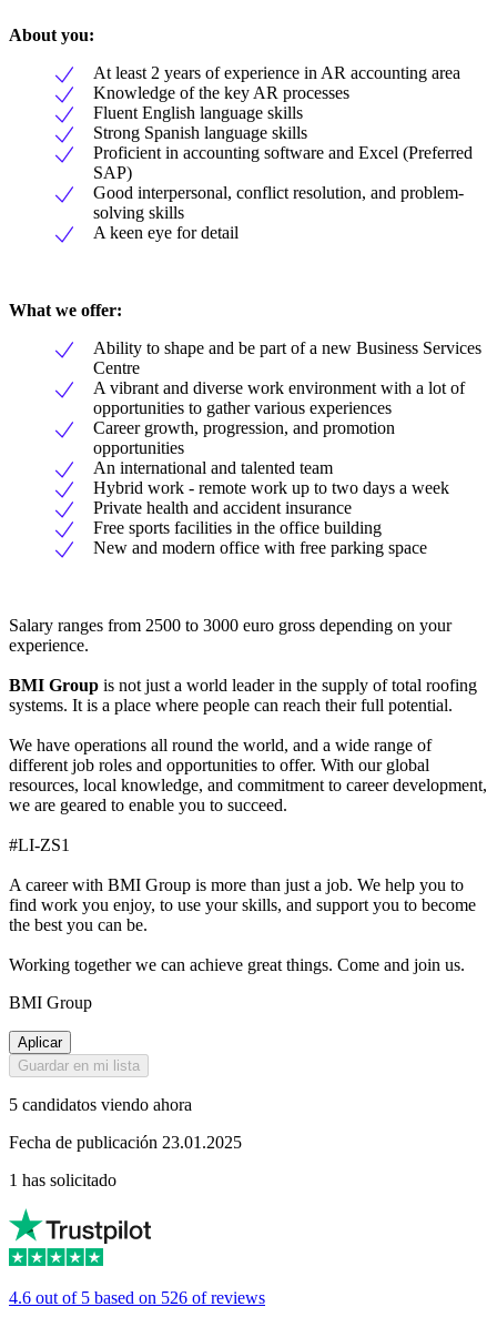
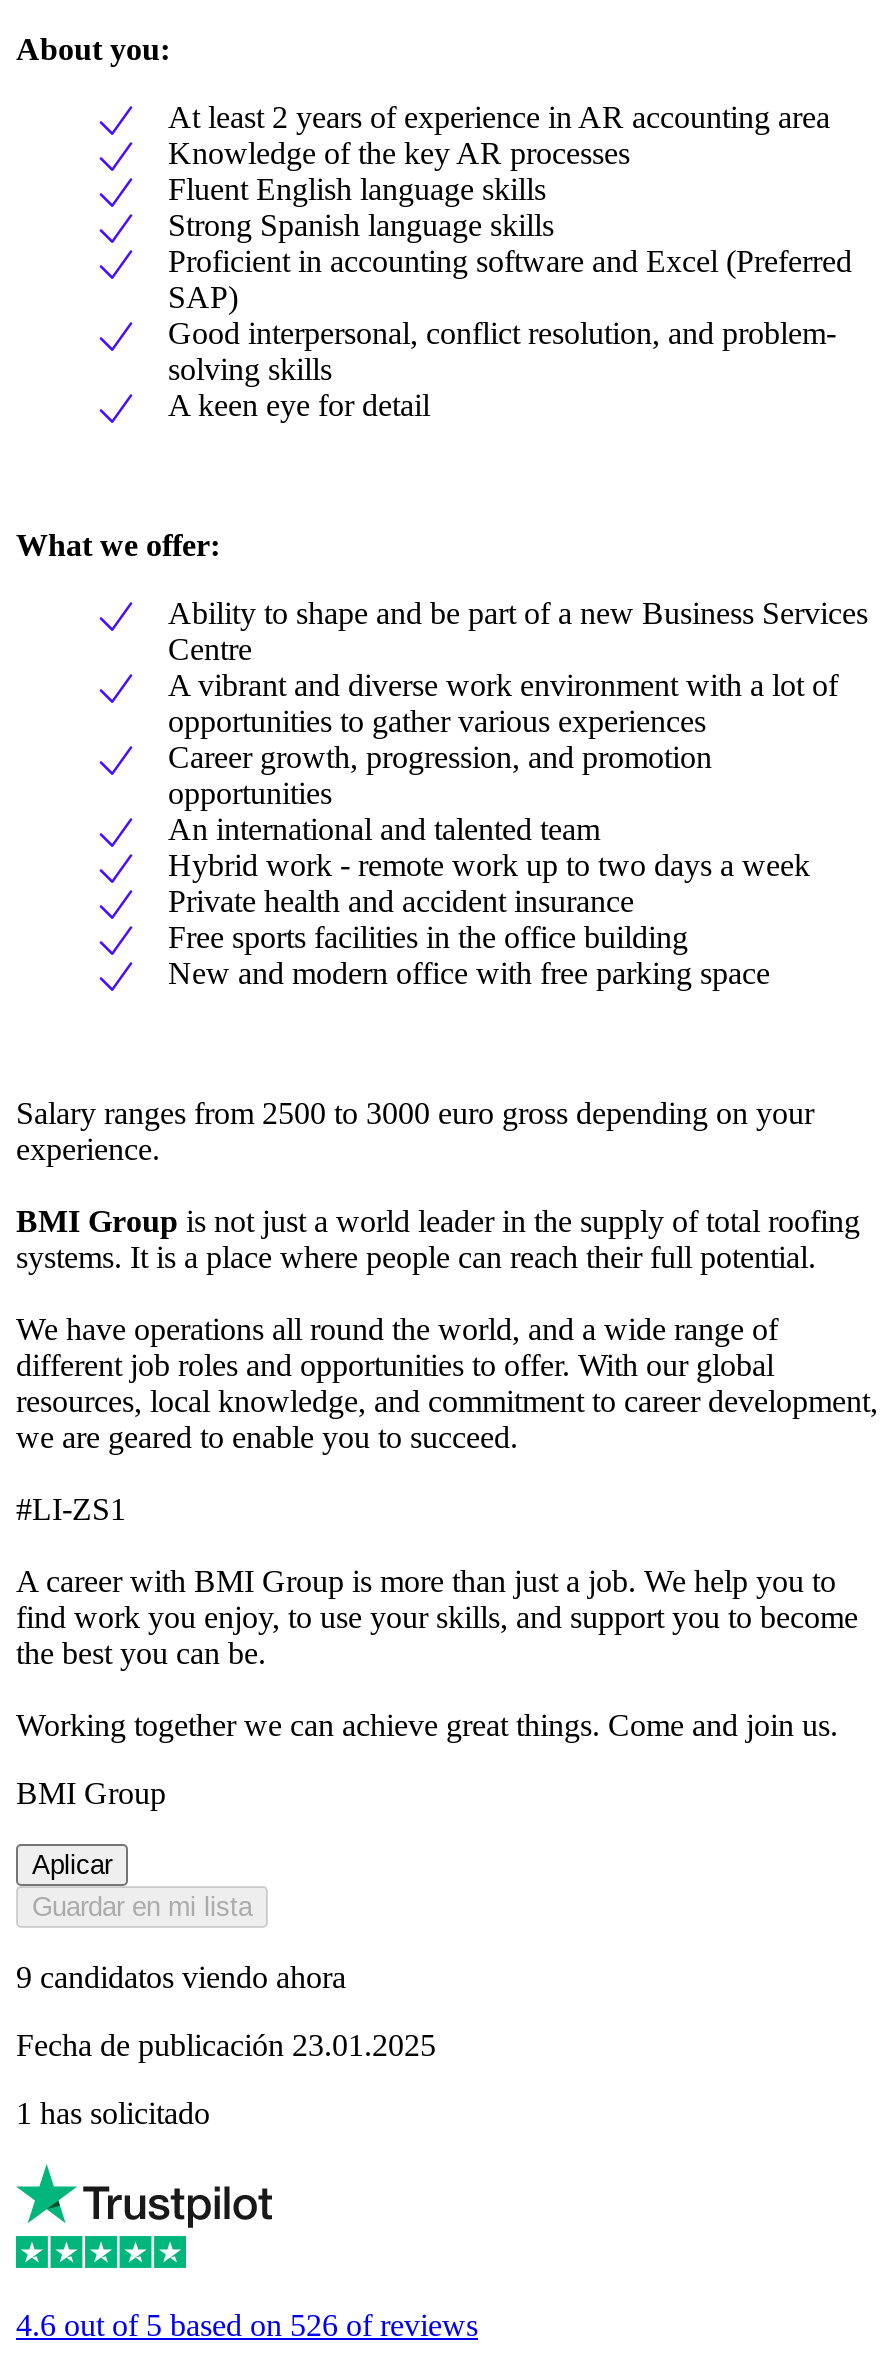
[9,1095,192,1114] 5 candidatos viendo ahora -> [16,1961,346,1995] 9 candidatos viendo ahora

